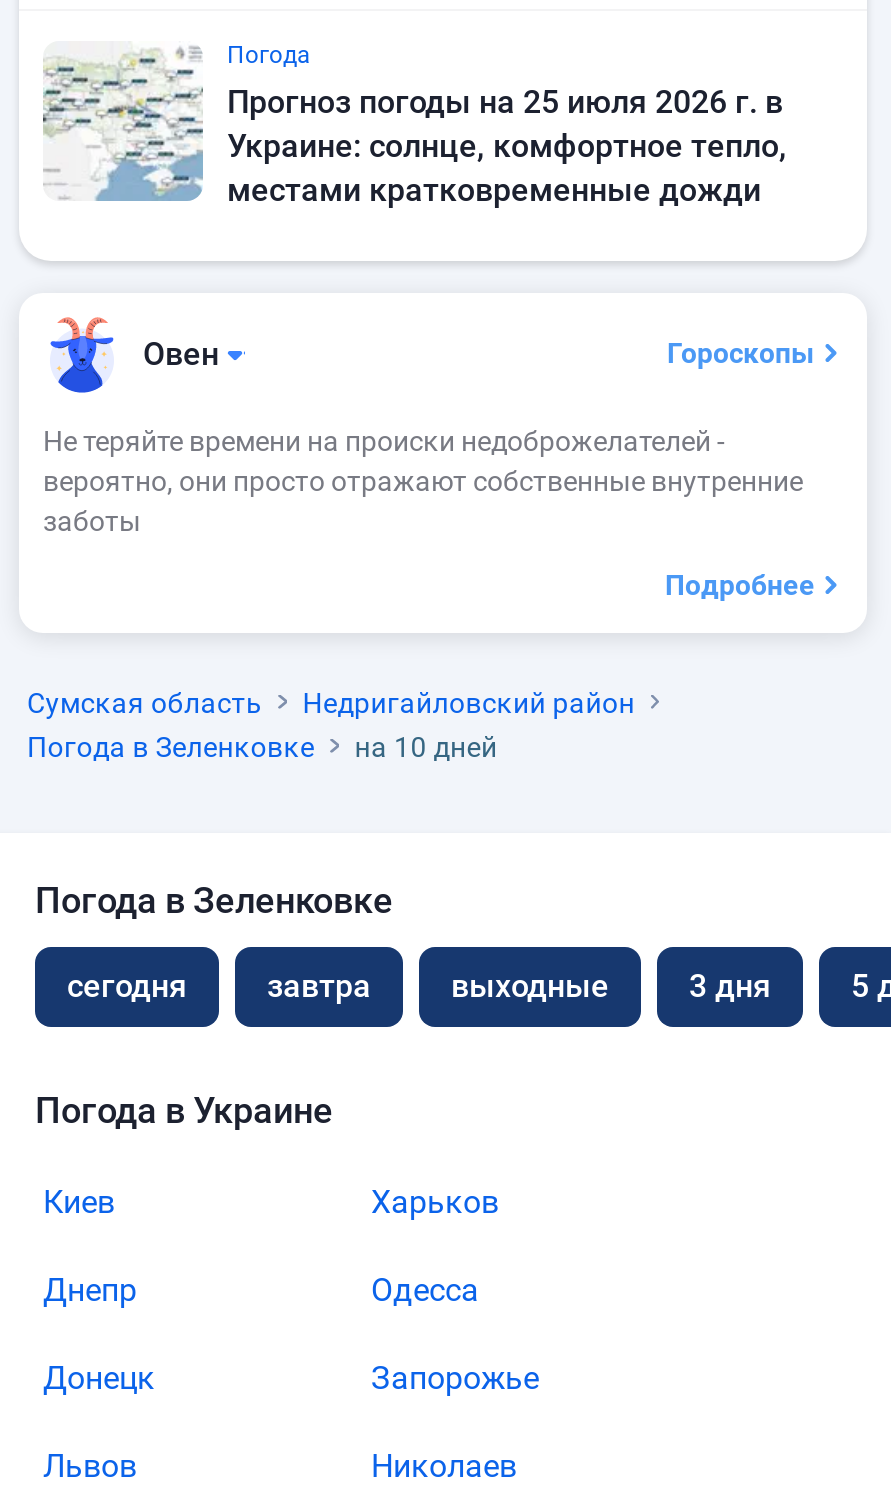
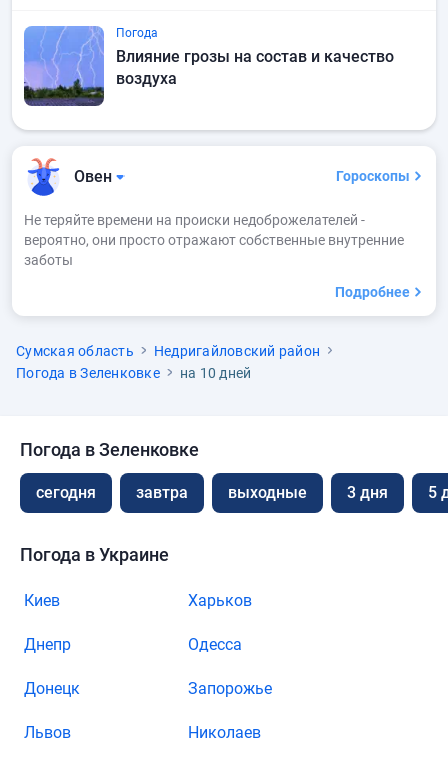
[41,41,787,209] [image] | Прогноз погоды на 25 июля 2026 г. в | Украине: солнце, комфортное тепло, | местами кратковременные дожди -> [23,25,394,107] [image] | Влияние грозы на состав и качество | воздуха

